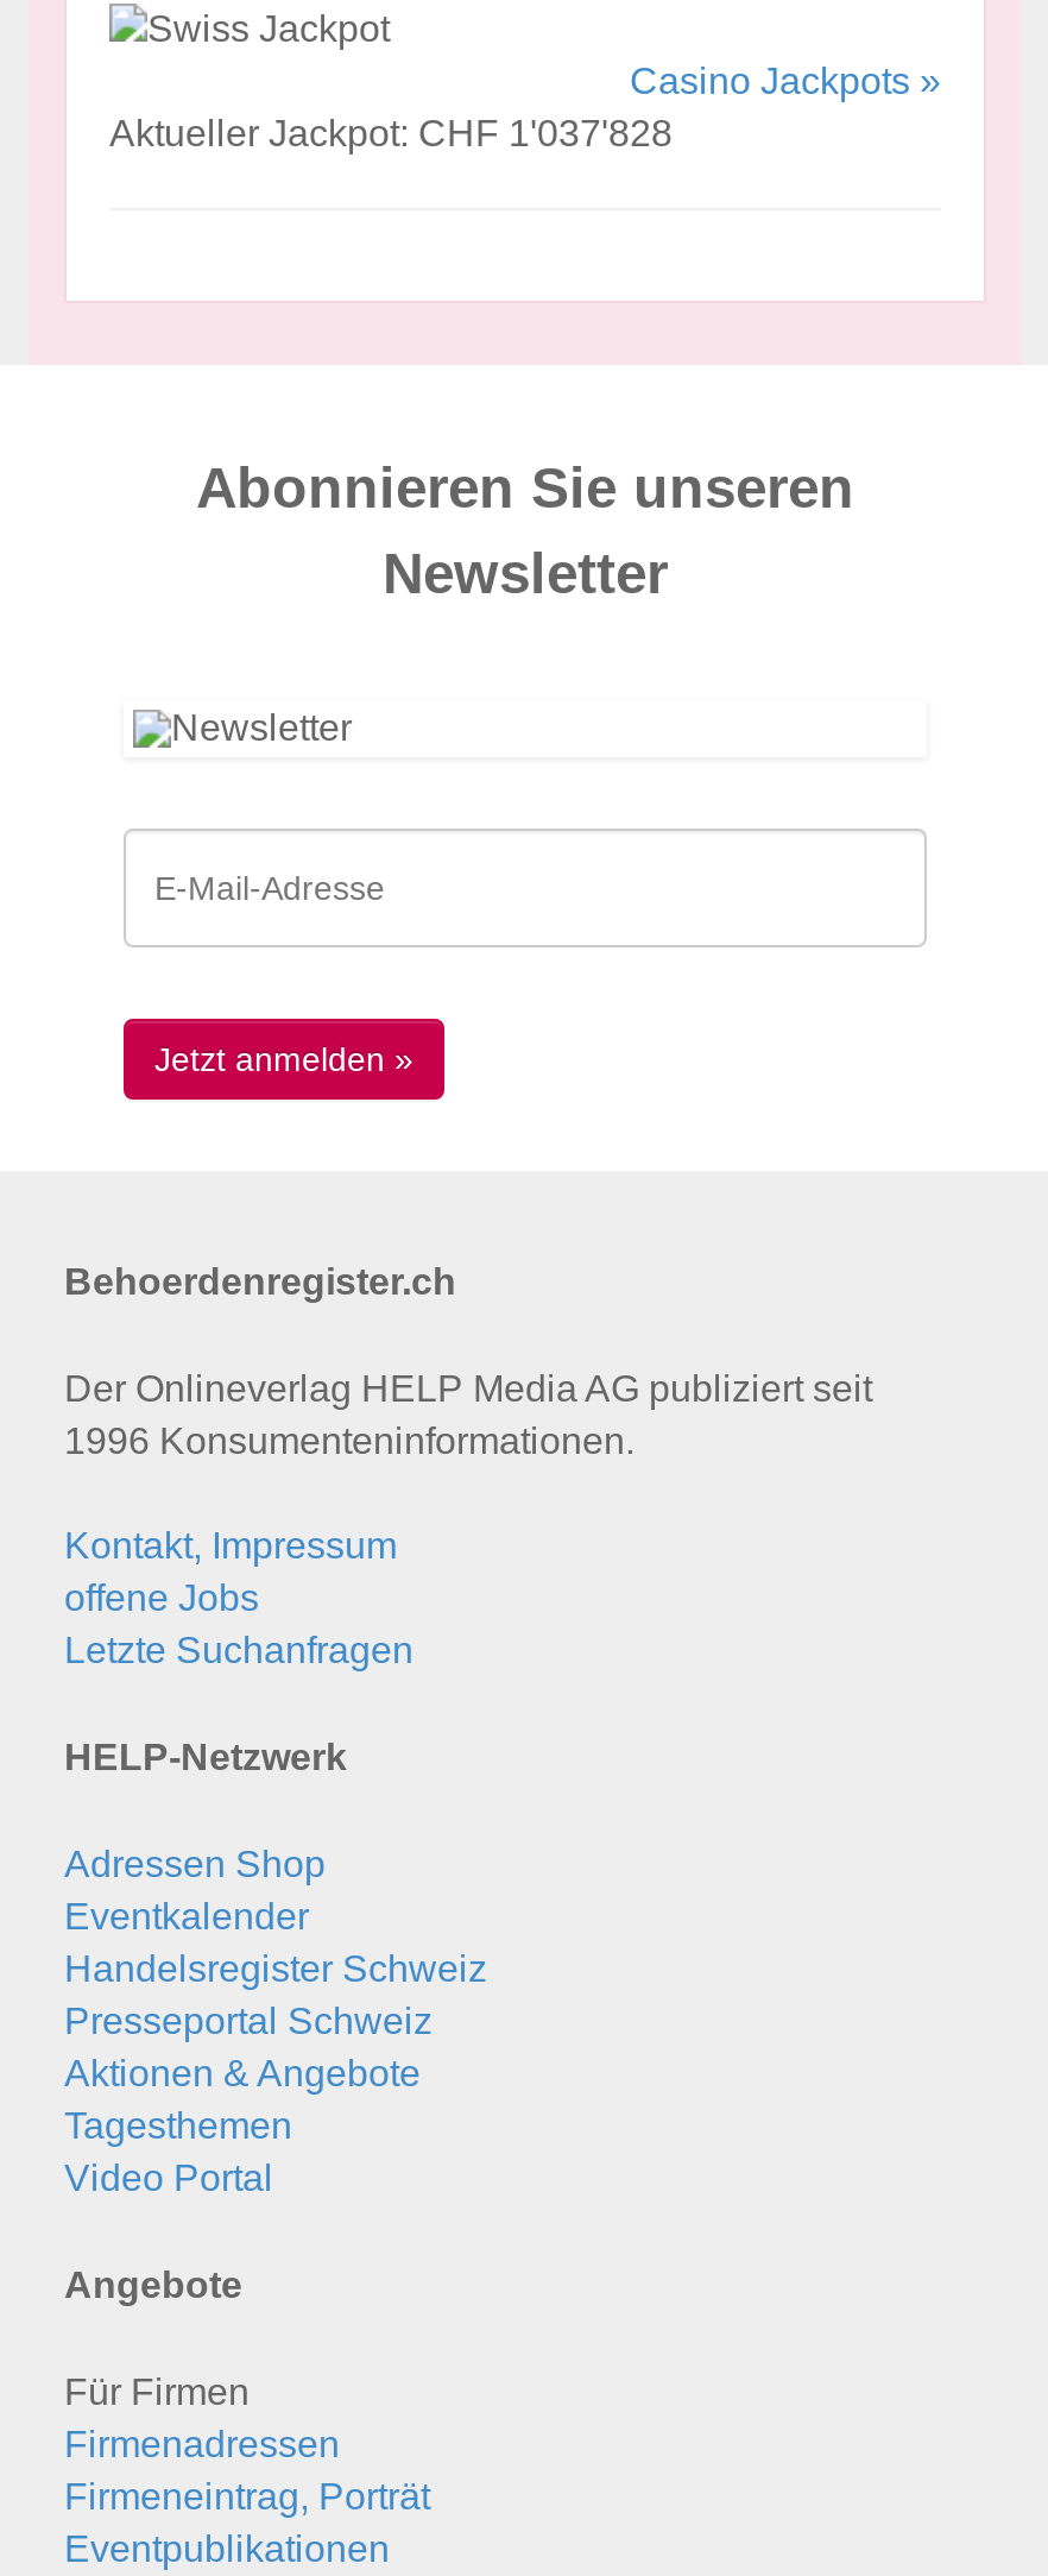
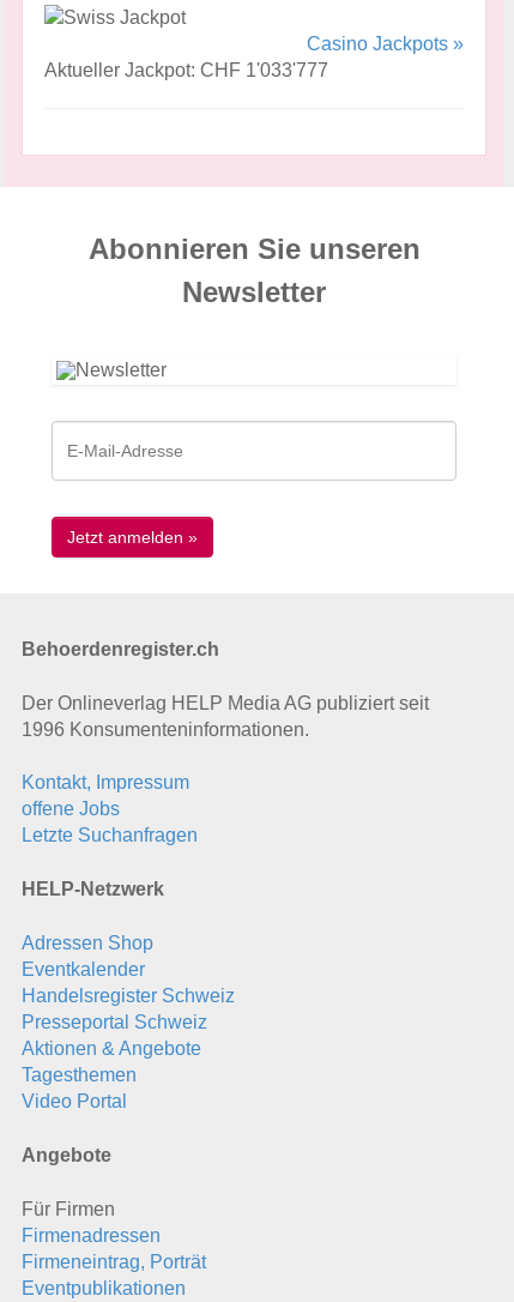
[109,112,673,153] Aktueller Jackpot: CHF 1'037'828 -> [44,60,328,80] Aktueller Jackpot: CHF 1'033'777

